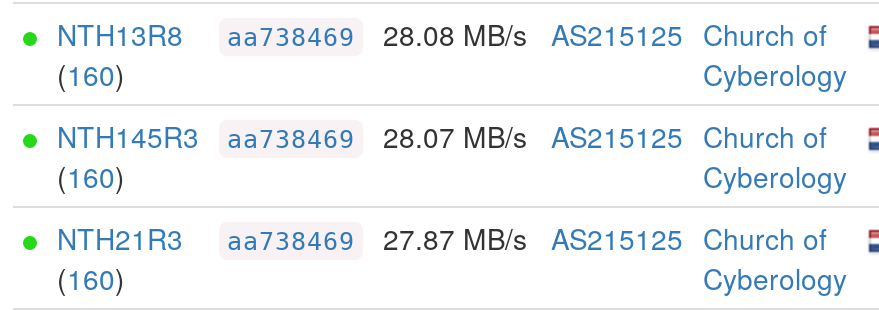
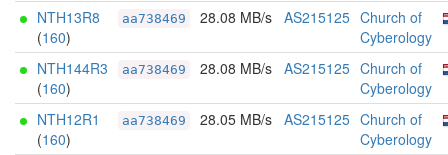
[57,116,199,156] NTH145R3 -> [37,58,108,78] NTH144R3
[383,116,827,156] 28.07 MB/s AS215125 Church of -> [200,58,422,78] 28.08 MB/s AS215125 Church of
[57,218,183,258] NTH21R3 -> [37,109,100,129] NTH12R1
[383,218,827,258] 27.87 MB/s AS215125 Church of -> [200,109,422,129] 28.05 MB/s AS215125 Church of

